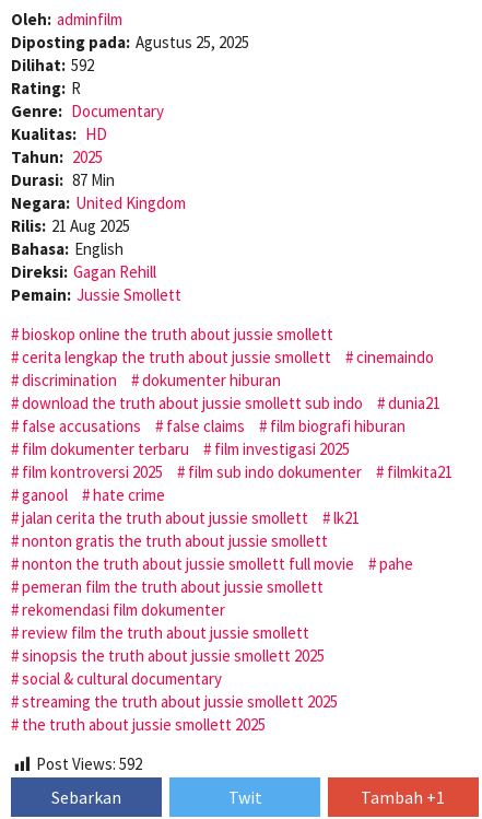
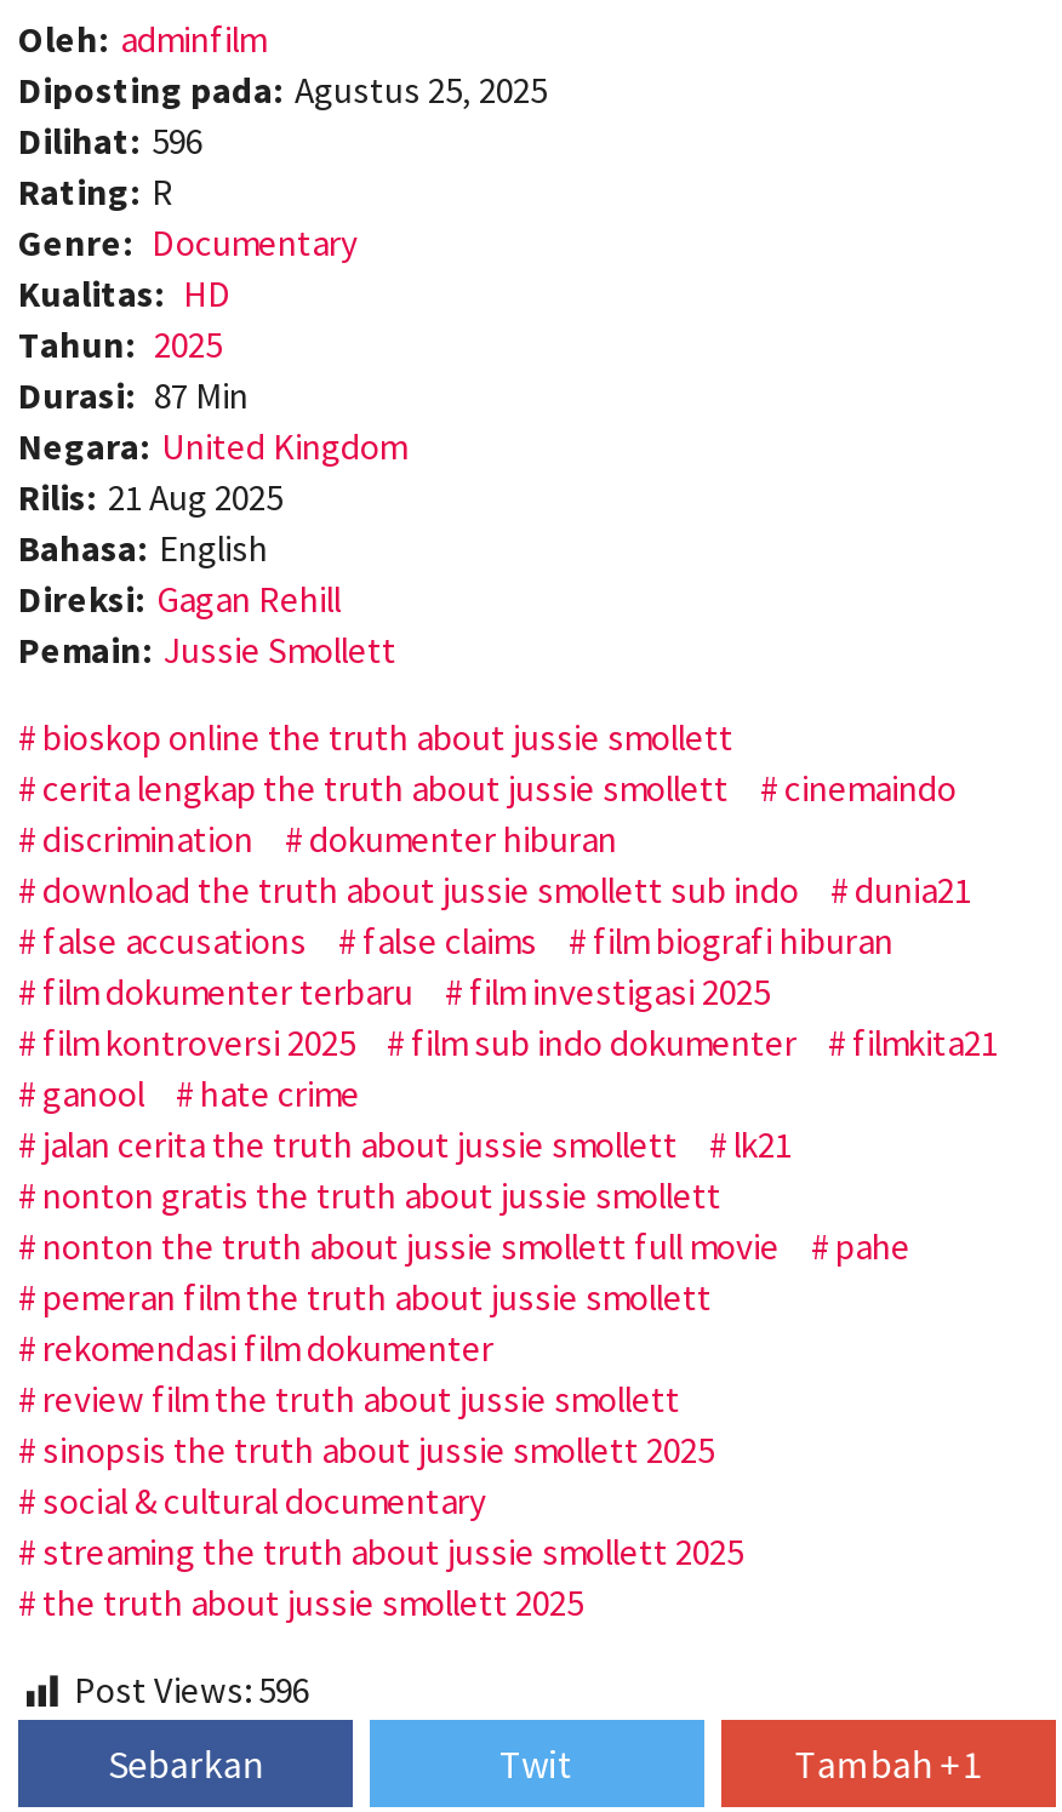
[11,55,94,76] Dilihat: 592 -> [18,119,202,165] Dilihat: 596
[36,754,142,775] Post Views: 592 -> [74,1668,309,1714] Post Views: 596

